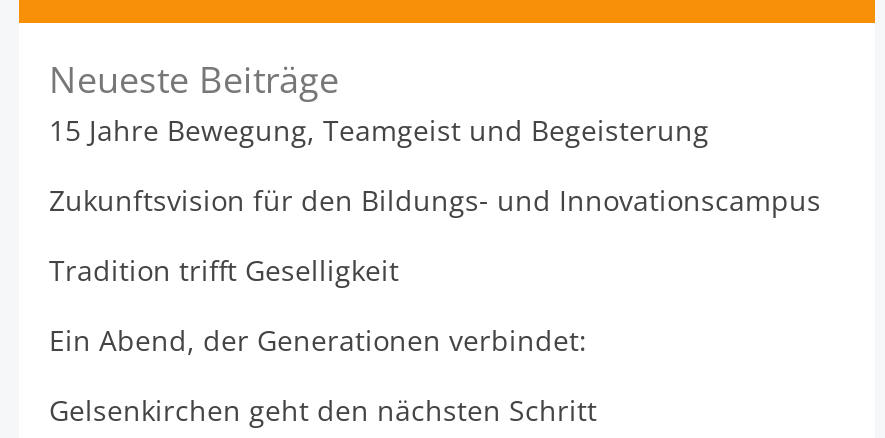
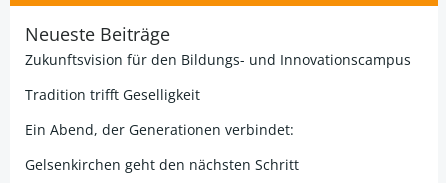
[49,111,709,149] 15 Jahre Bewegung, Teamgeist und Begeisterung -> none

